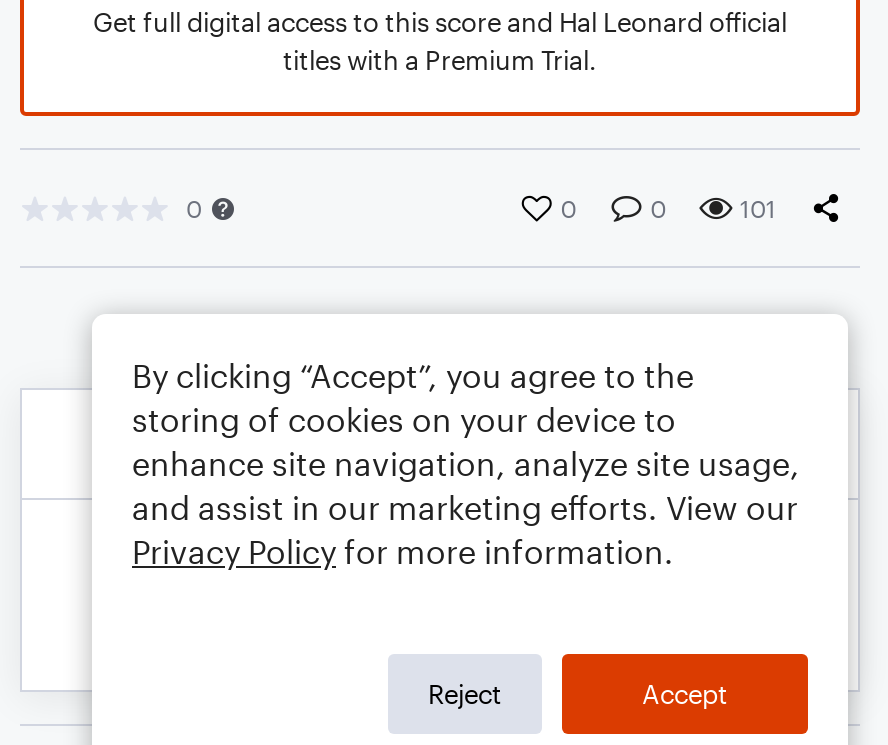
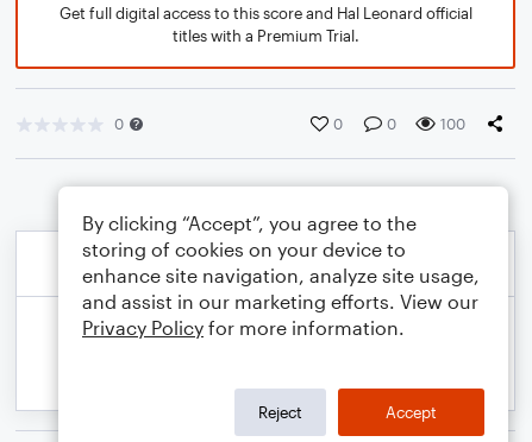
[740,193,776,221] 101 -> [440,115,465,131] 100

